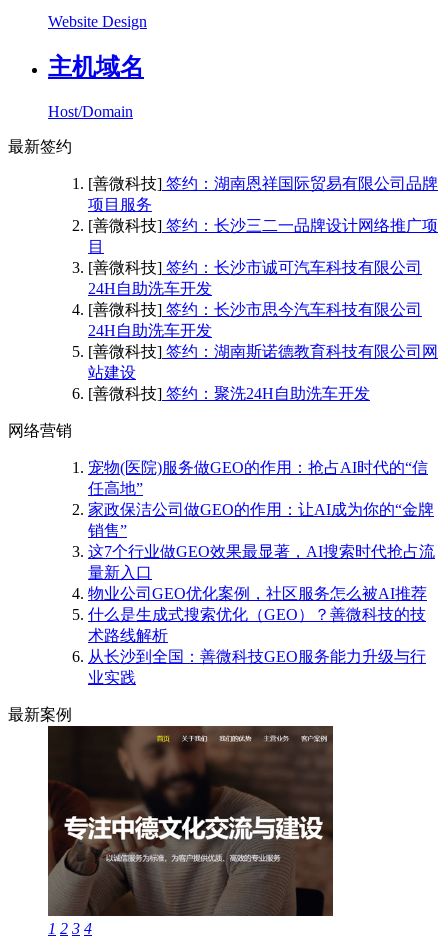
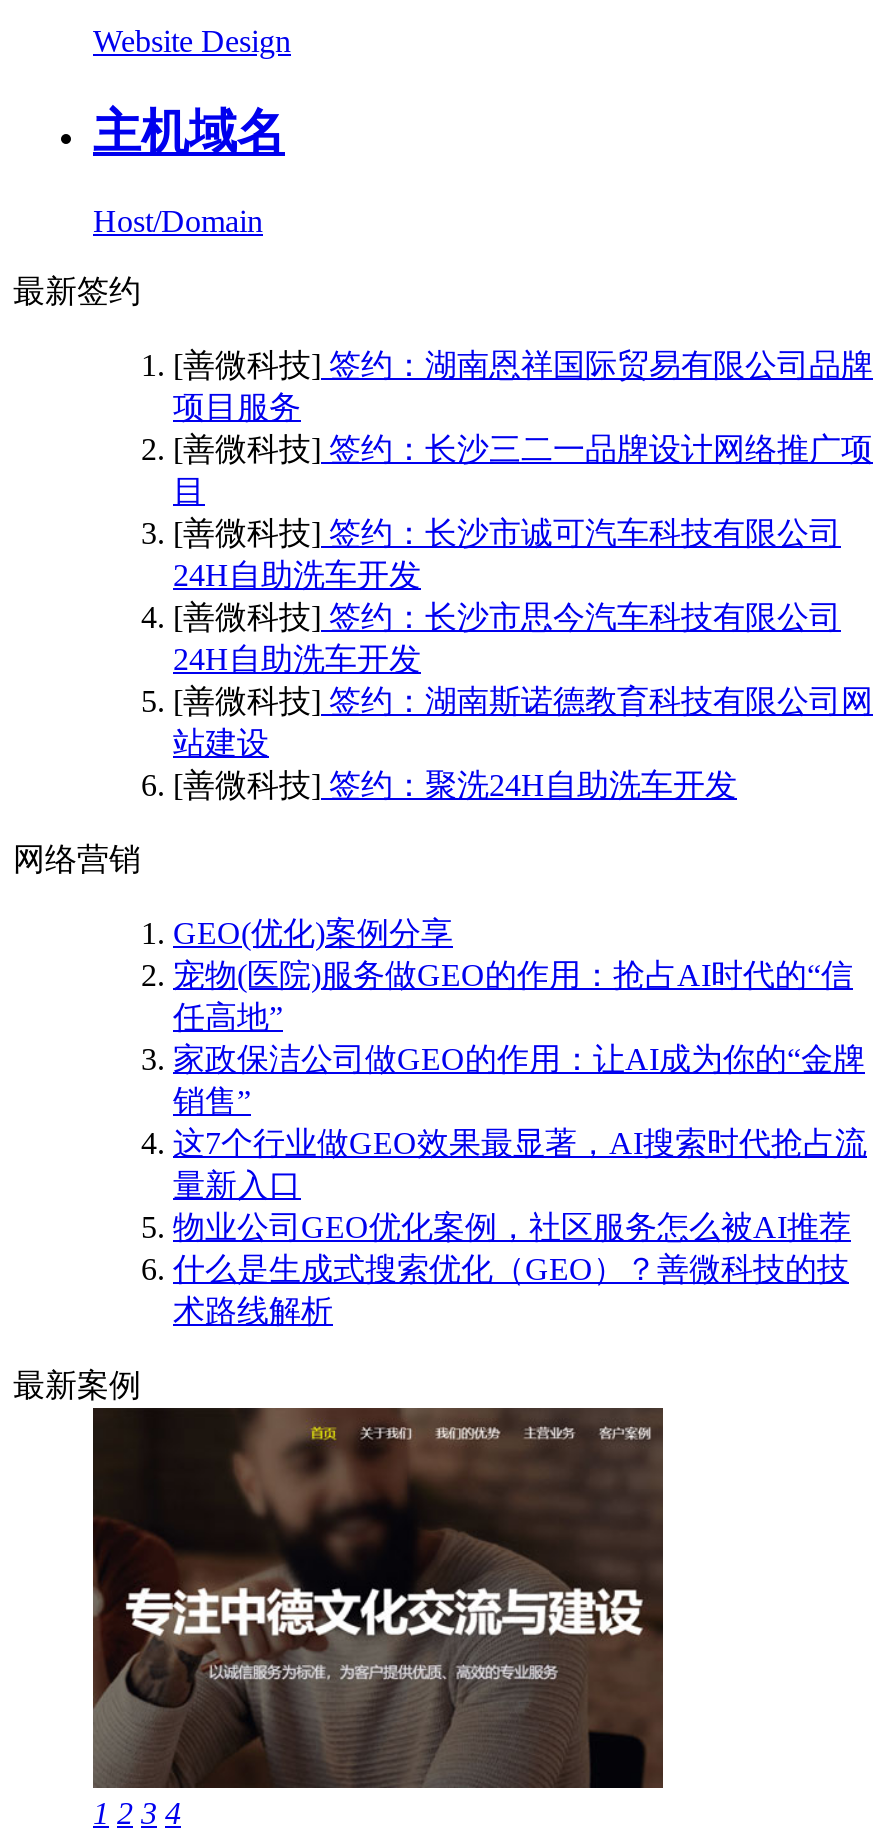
none -> [173,916,453,950] GEO(优化)案例分享
moved [88,459,435,644] -> [173,958,867,1328]: 宠物(医院)服务做GEO的作用：抢占AI时代的“信 | 任高地” | 家政保洁公司做GEO的作用：让AI成为你的“金牌 | ... | 什么是生成式搜索优化（GEO）？善微科技的技 | 术路线解析
[88,648,426,686] 从长沙到全国：善微科技GEO服务能力升级与行 | 业实践 -> none

